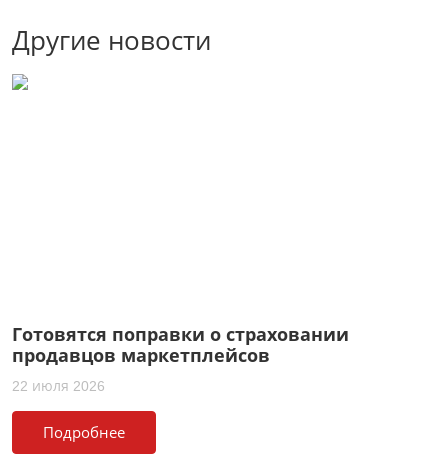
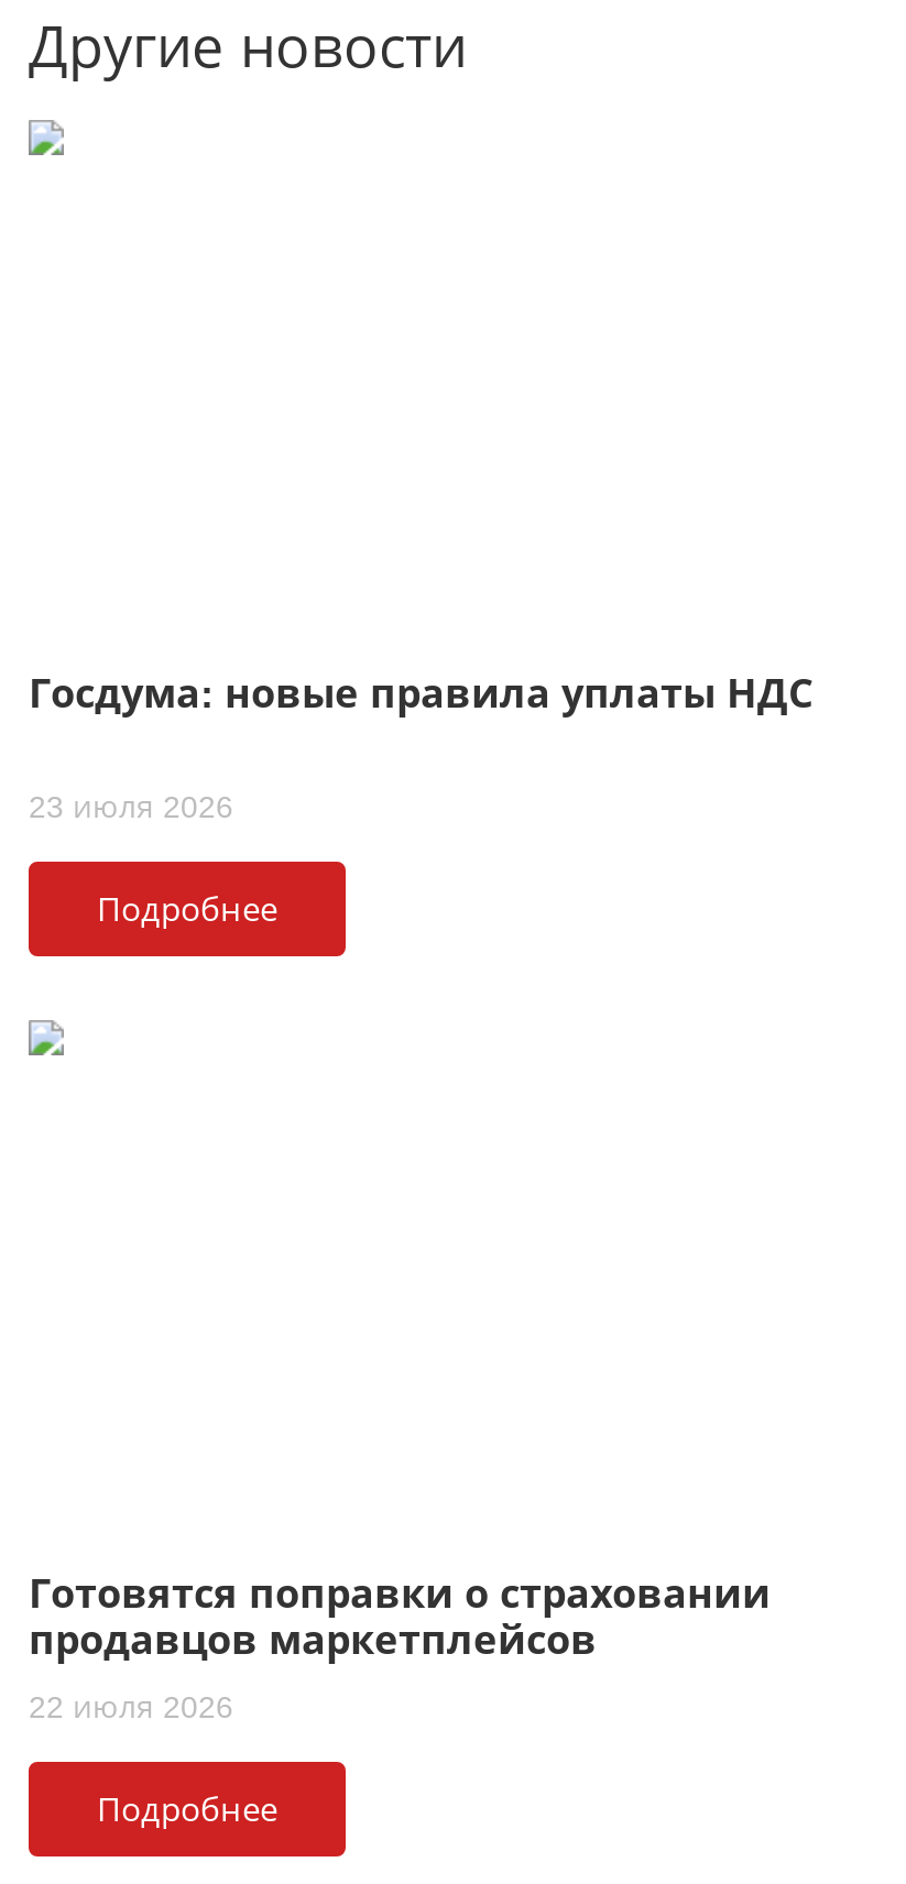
none -> [29,672,812,928] Госдума: новые правила уплаты НДС | 23 июля 2026 | Подробнее

